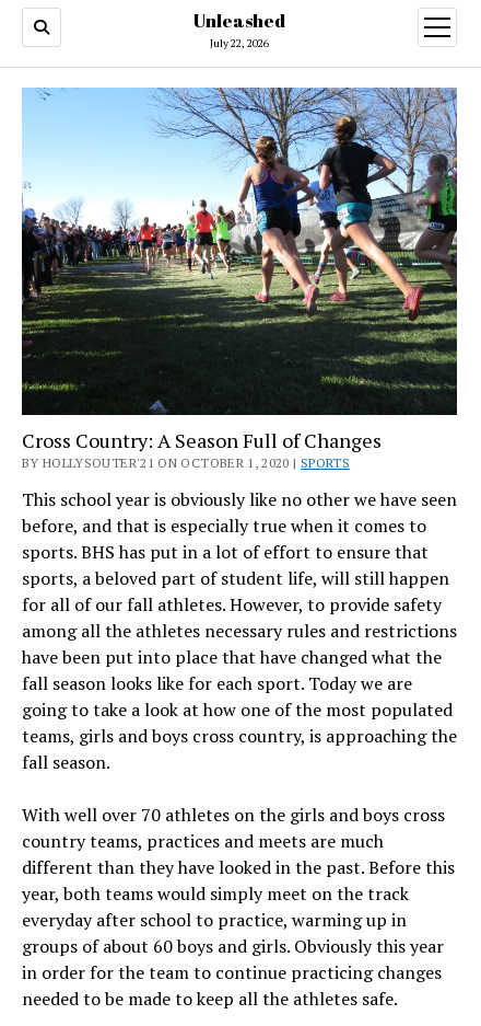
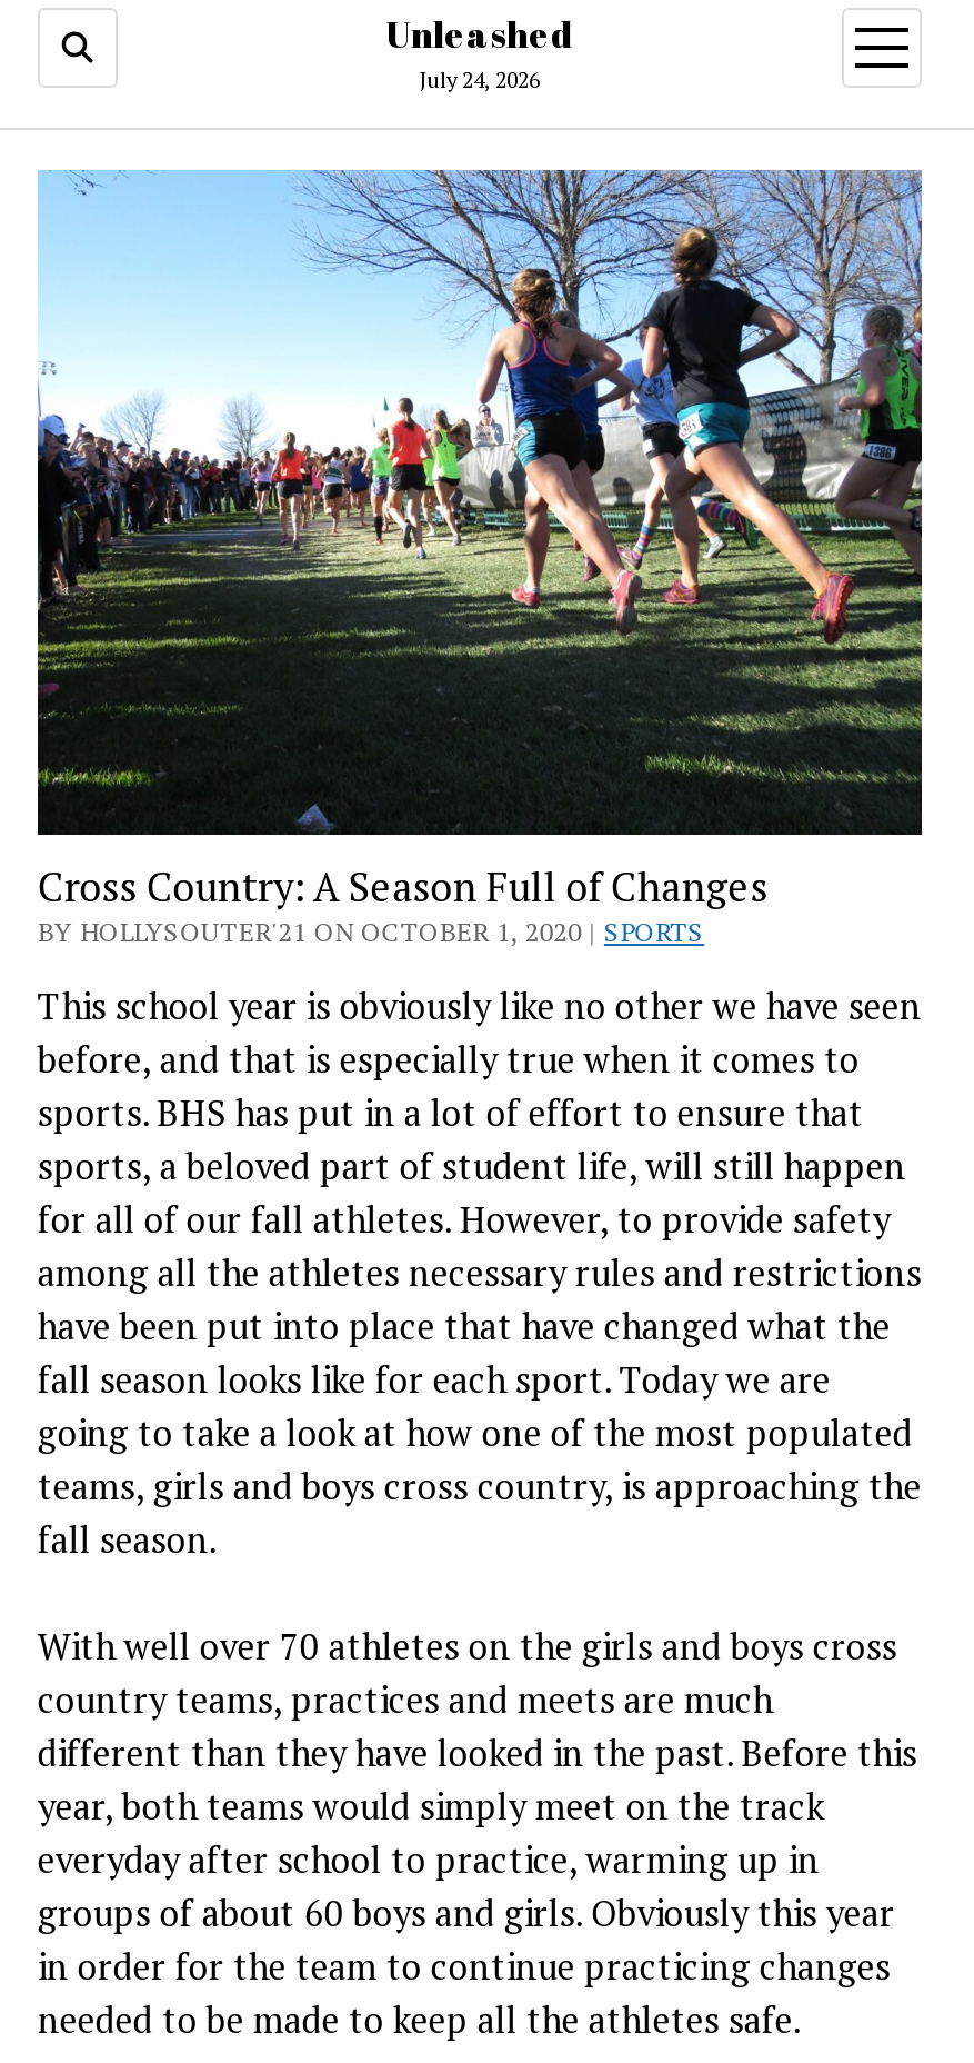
[210,36,269,50] July 22, 2026 -> [420,66,540,94] July 24, 2026

